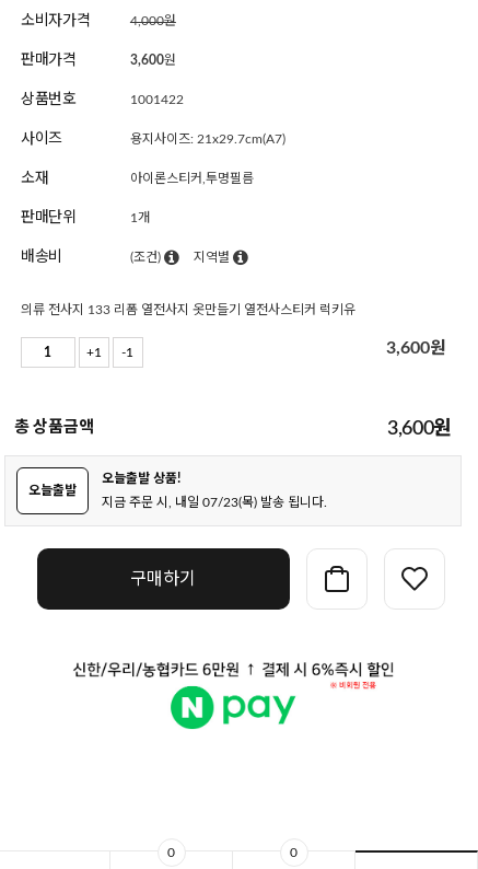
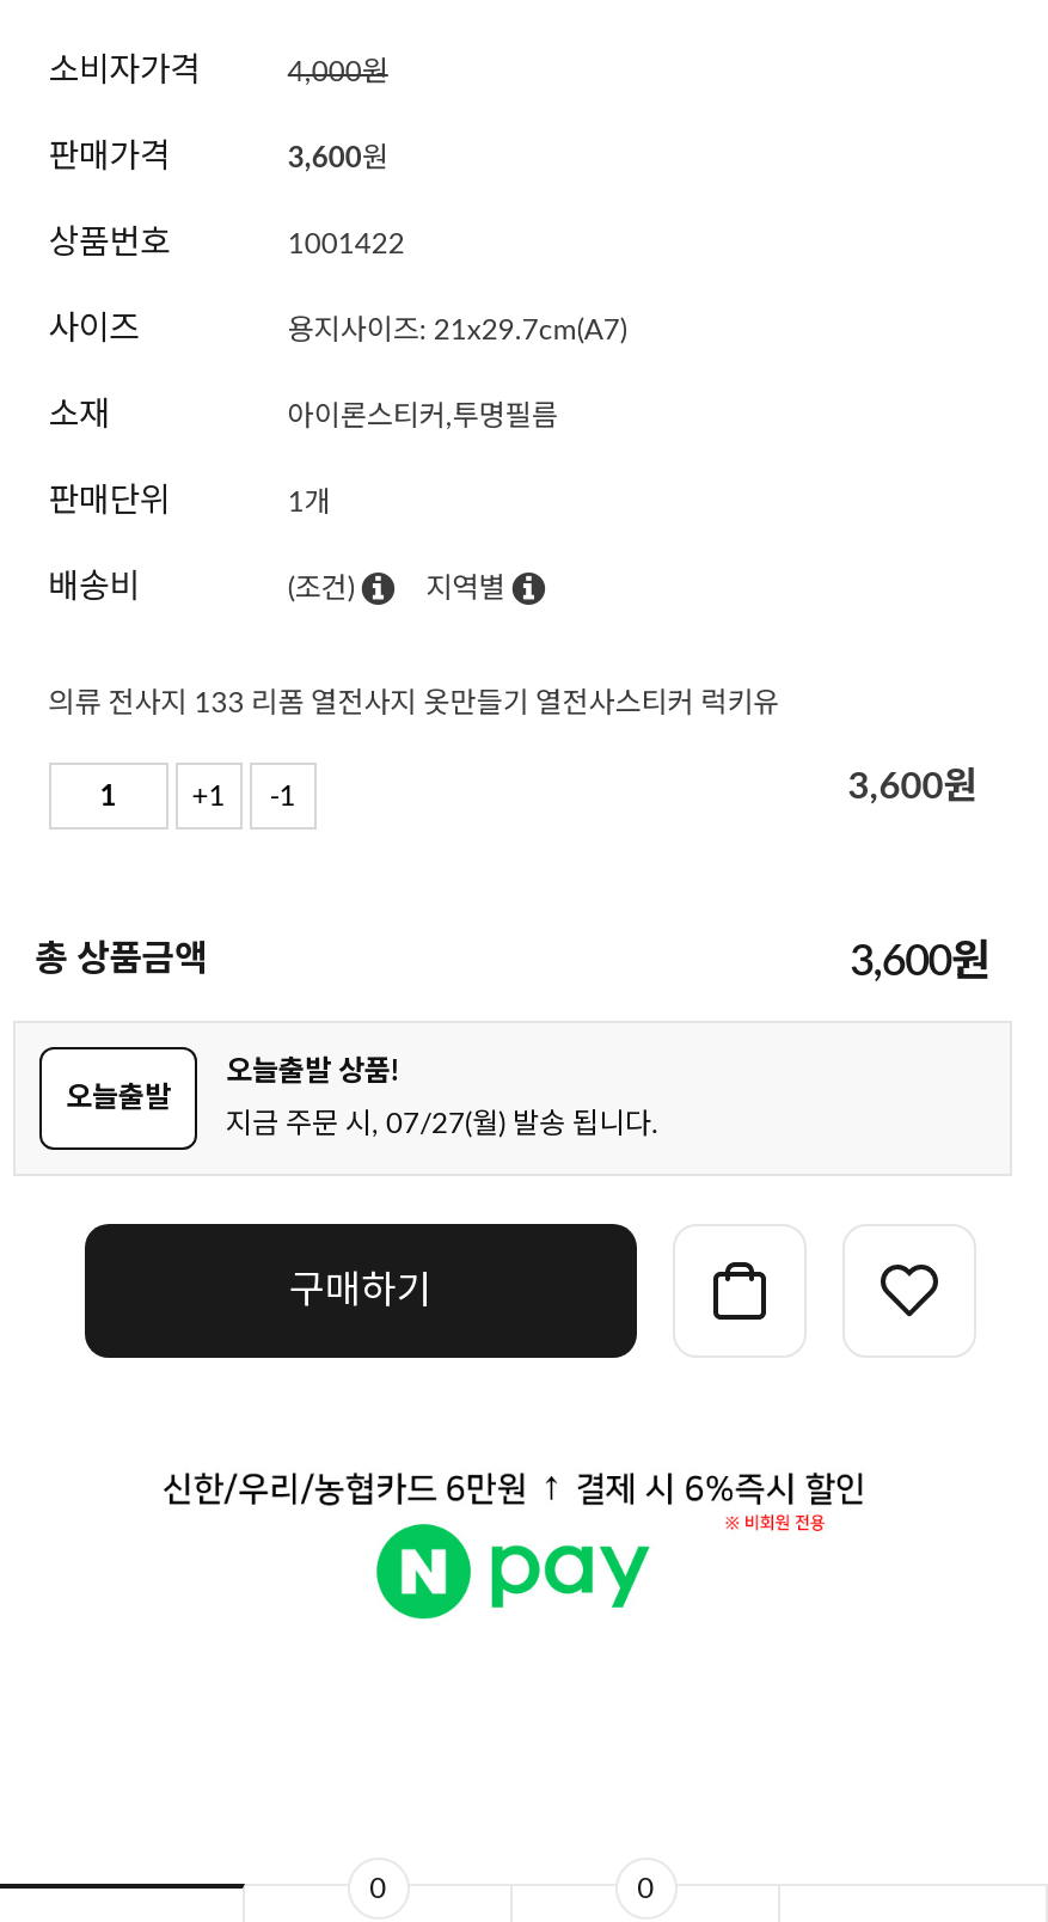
[102,496,327,509] 지금 주문 시, 내일 07/23(목) 발송 됩니다. -> [226,1109,658,1138] 지금 주문 시, 07/27(월) 발송 됩니다.

